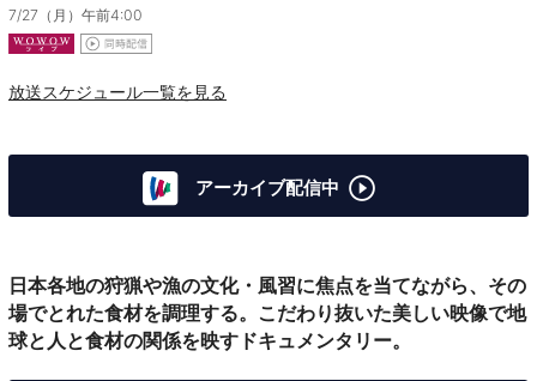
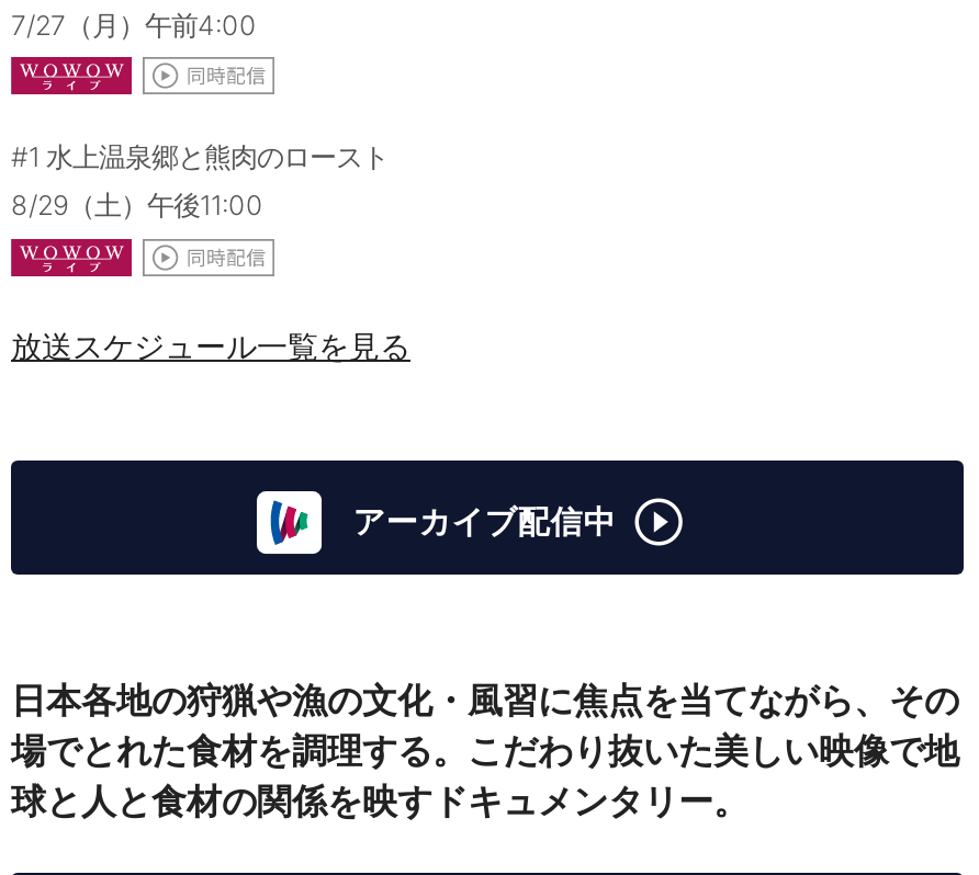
none -> [11,142,389,223] #1 水上温泉郷と熊肉のロースト | 8/29（土）午後11:00

